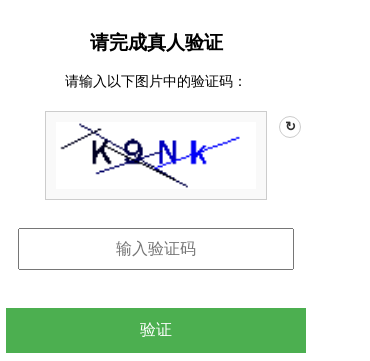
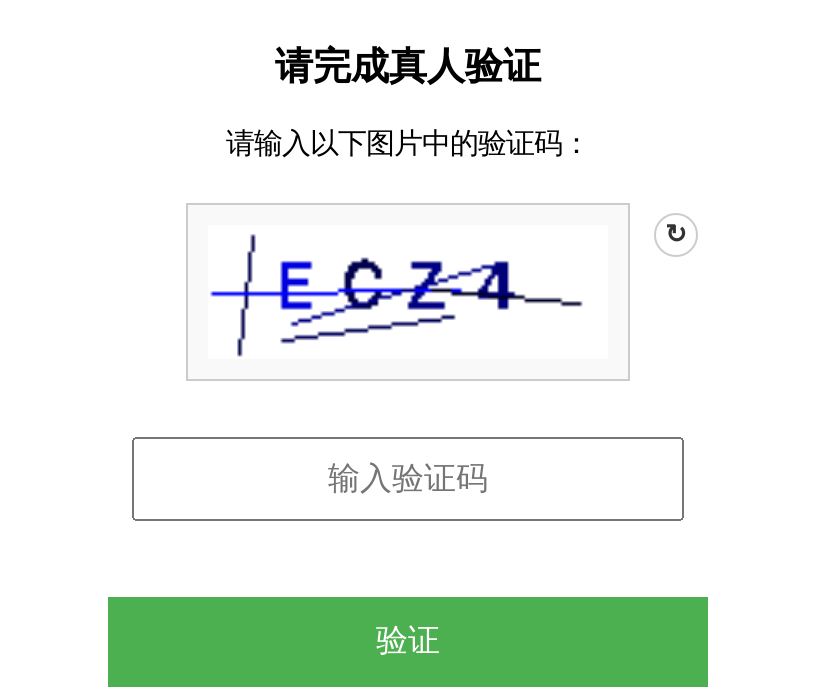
[58,123,243,188] [image] -> [210,229,584,357] [image]

